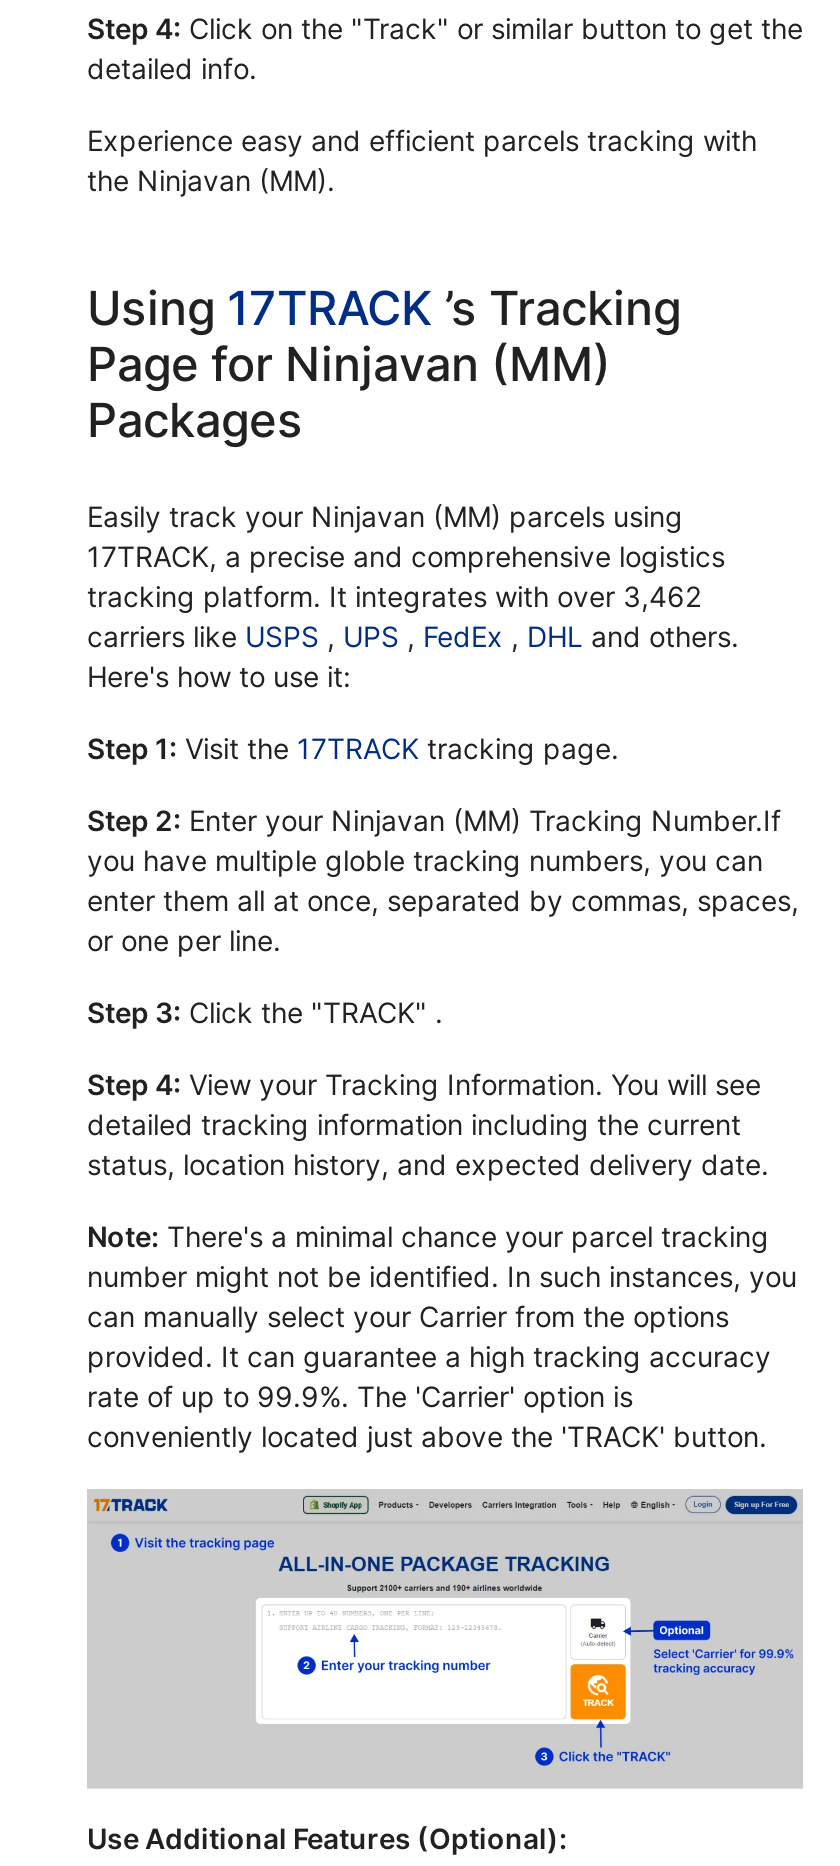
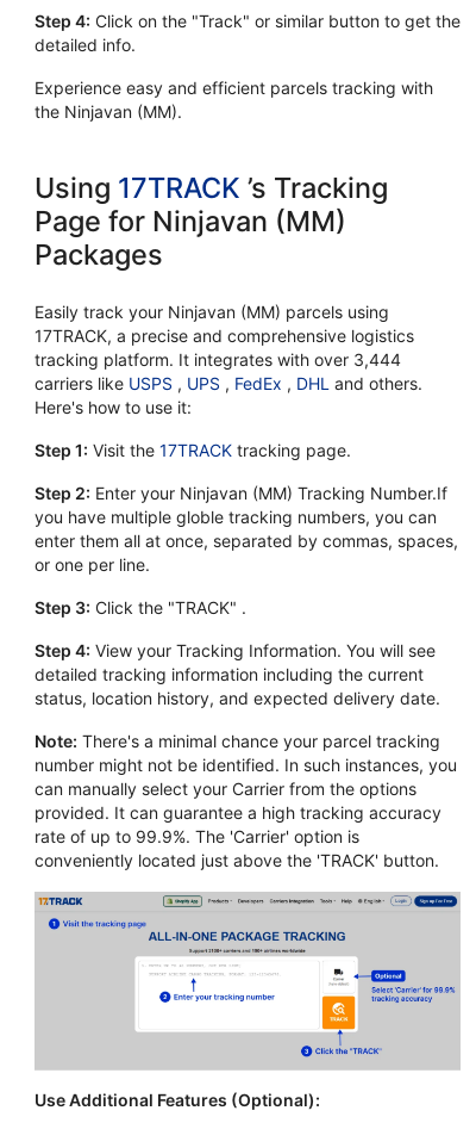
[87,579,701,613] tracking platform. It integrates with over 3,462 -> [35,349,401,370] tracking platform. It integrates with over 3,444

